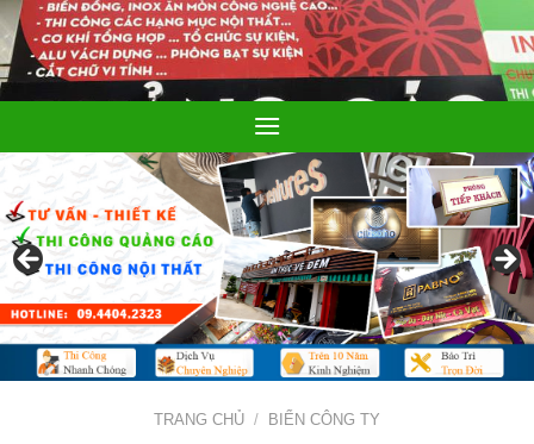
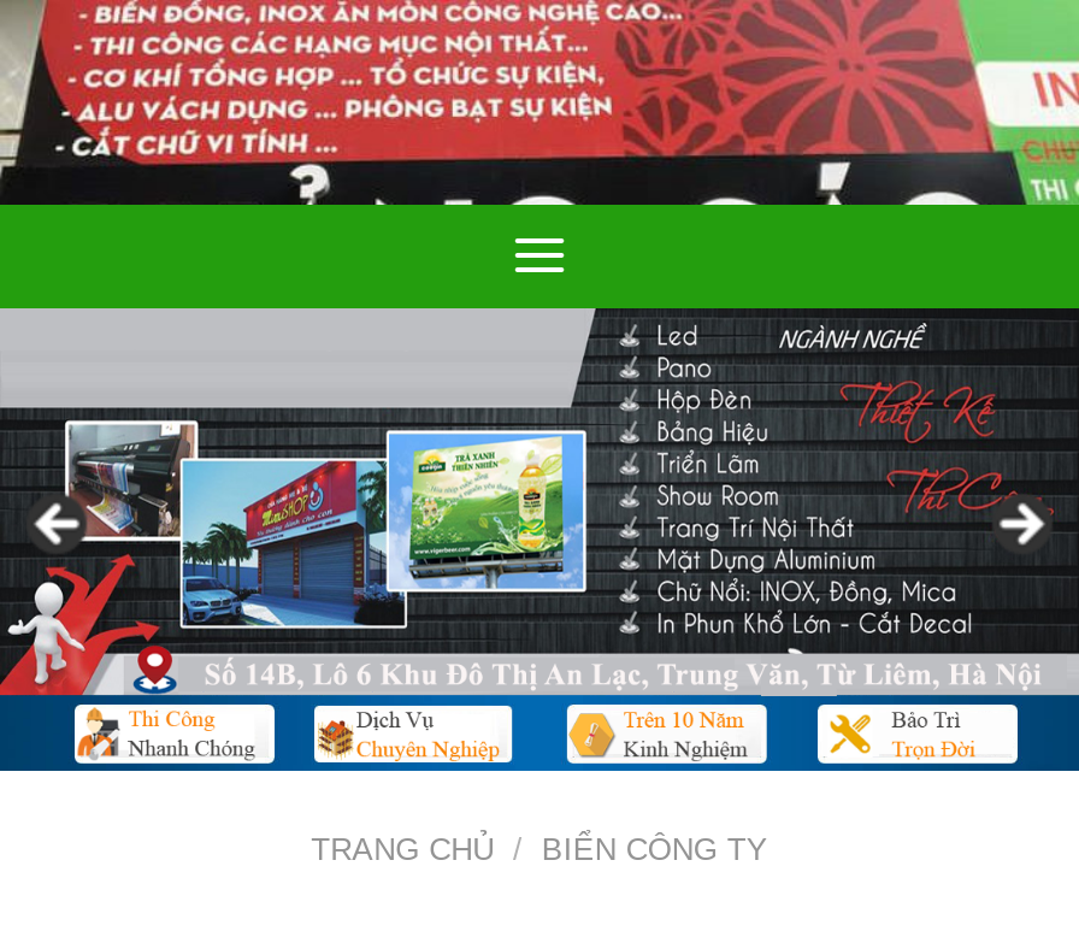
[4,151,530,345] [image] -> [7,306,1072,699] [image]

